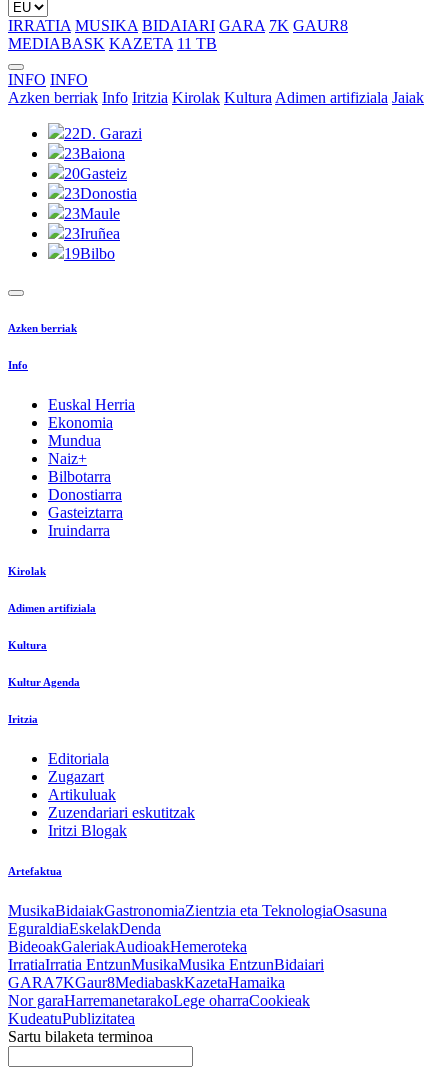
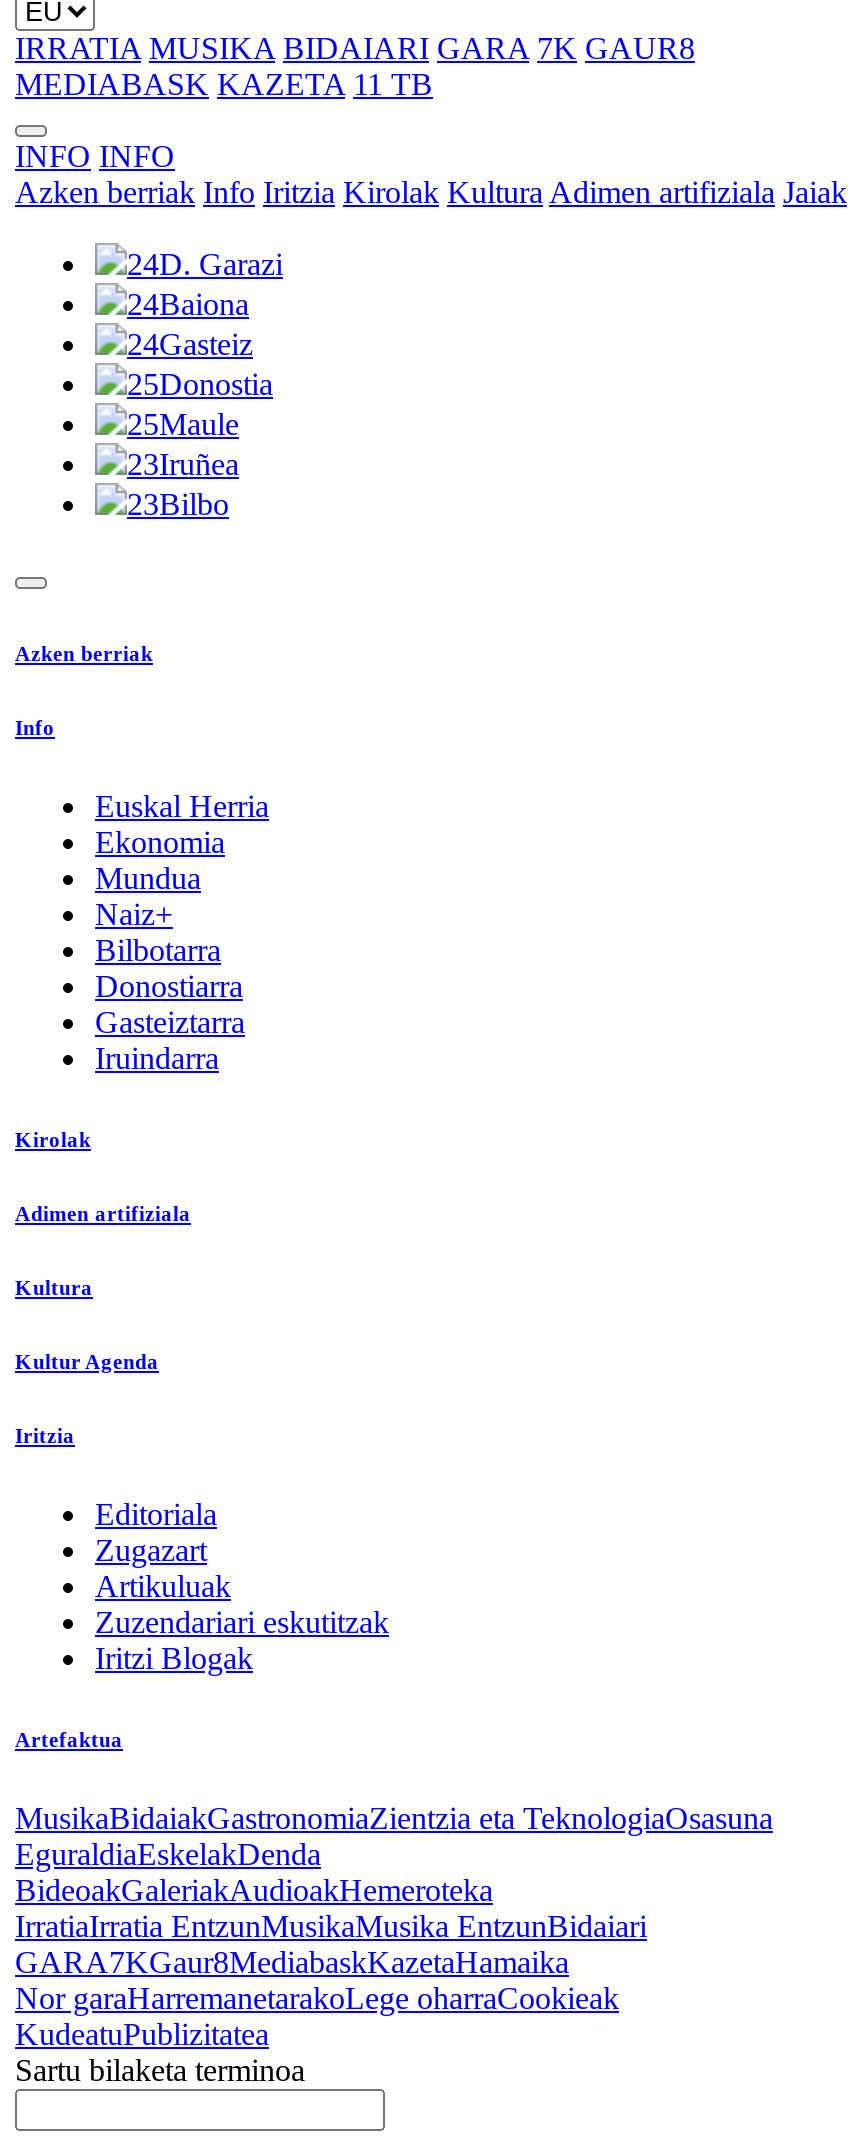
[64,125,142,142] 22D. Garazi -> [127,247,283,281] 24D. Garazi
[64,145,125,162] 23Baiona -> [127,287,249,321] 24Baiona
[64,165,127,182] 20Gasteiz -> [127,327,253,361] 24Gasteiz
[64,185,137,202] 23Donostia -> [127,367,273,401] 25Donostia
[64,205,120,222] 23Maule -> [127,407,239,441] 25Maule
[64,245,115,262] 19Bilbo -> [127,487,229,521] 23Bilbo

